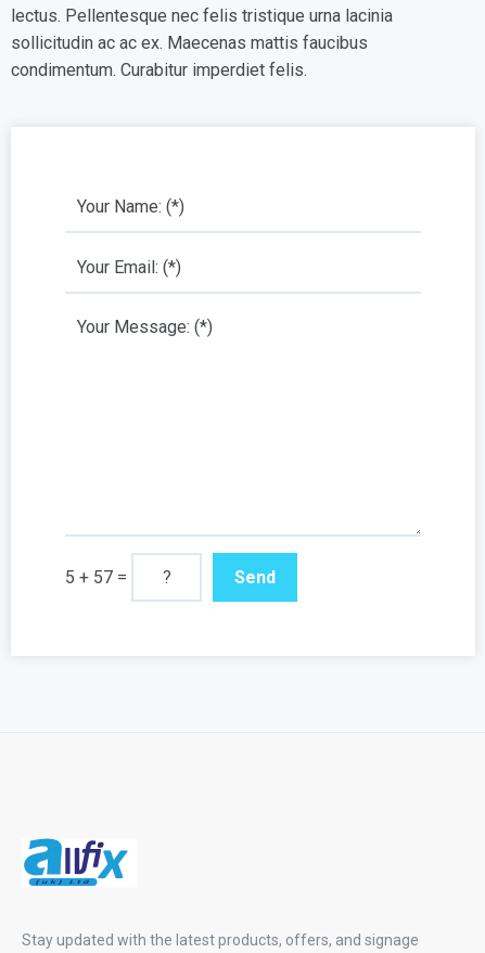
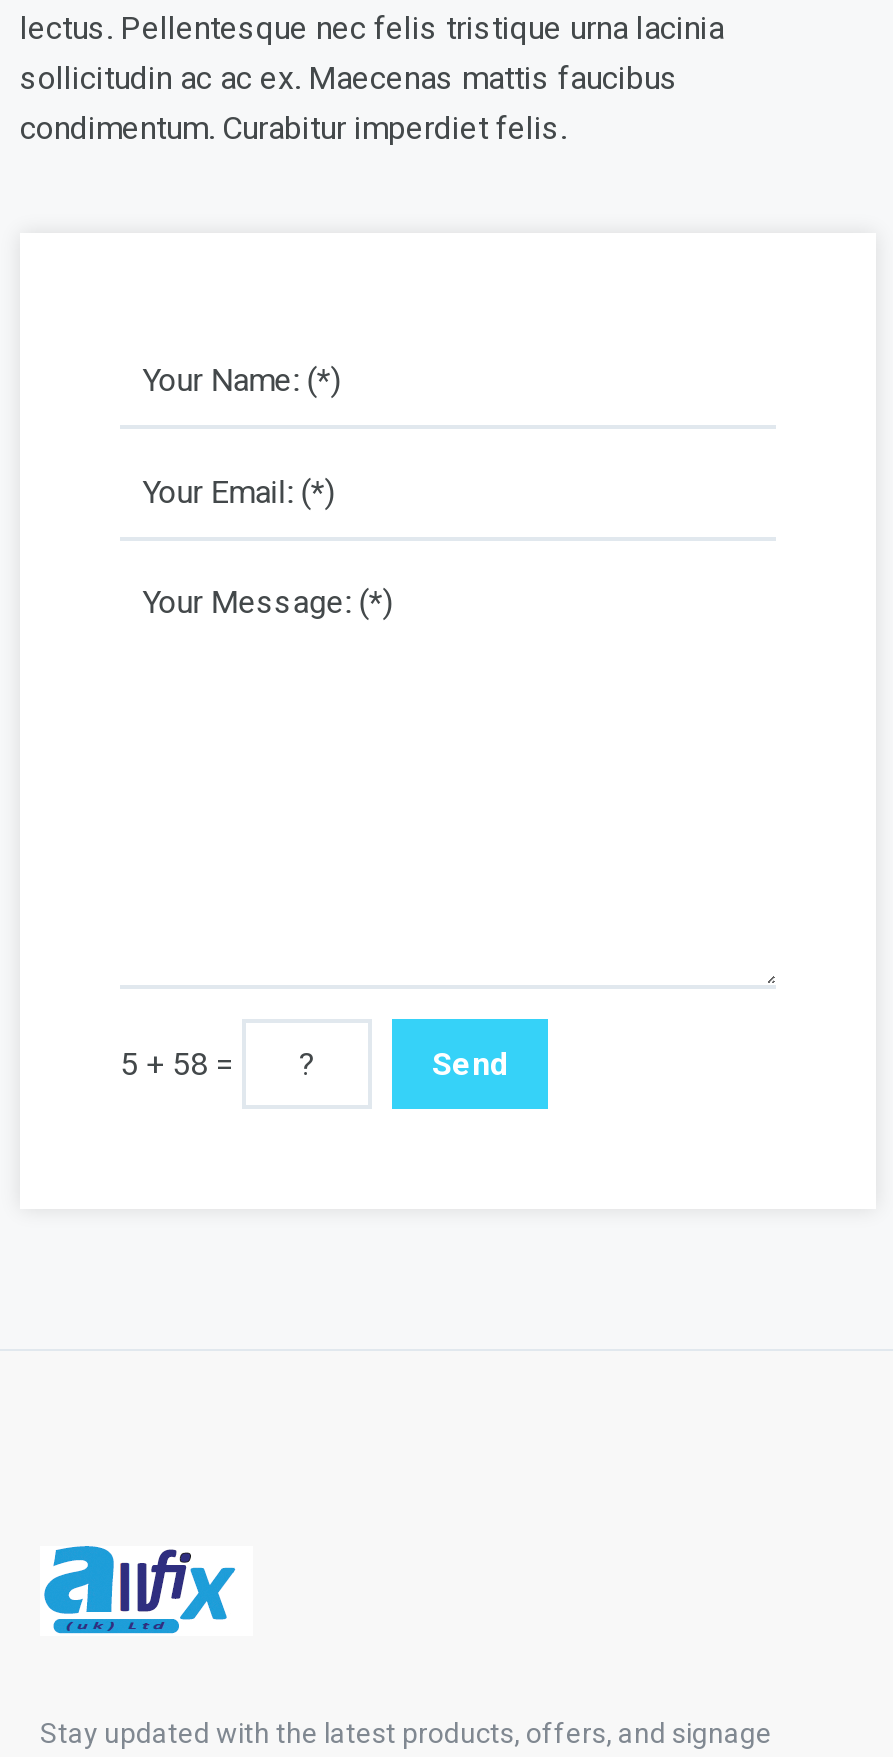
[65,567,131,588] 5 + 57 = -> [120,1046,242,1084] 5 + 58 =

